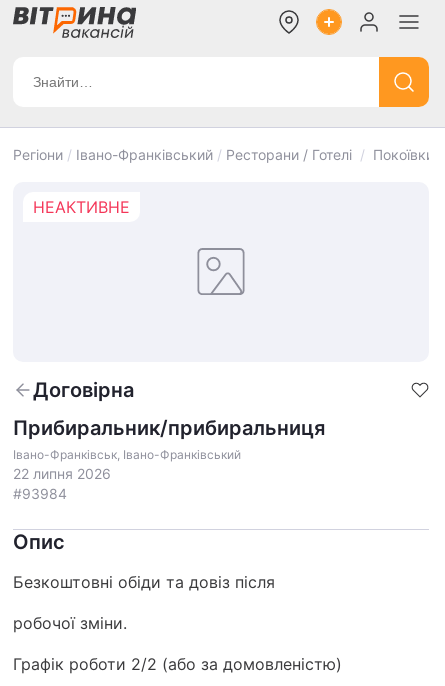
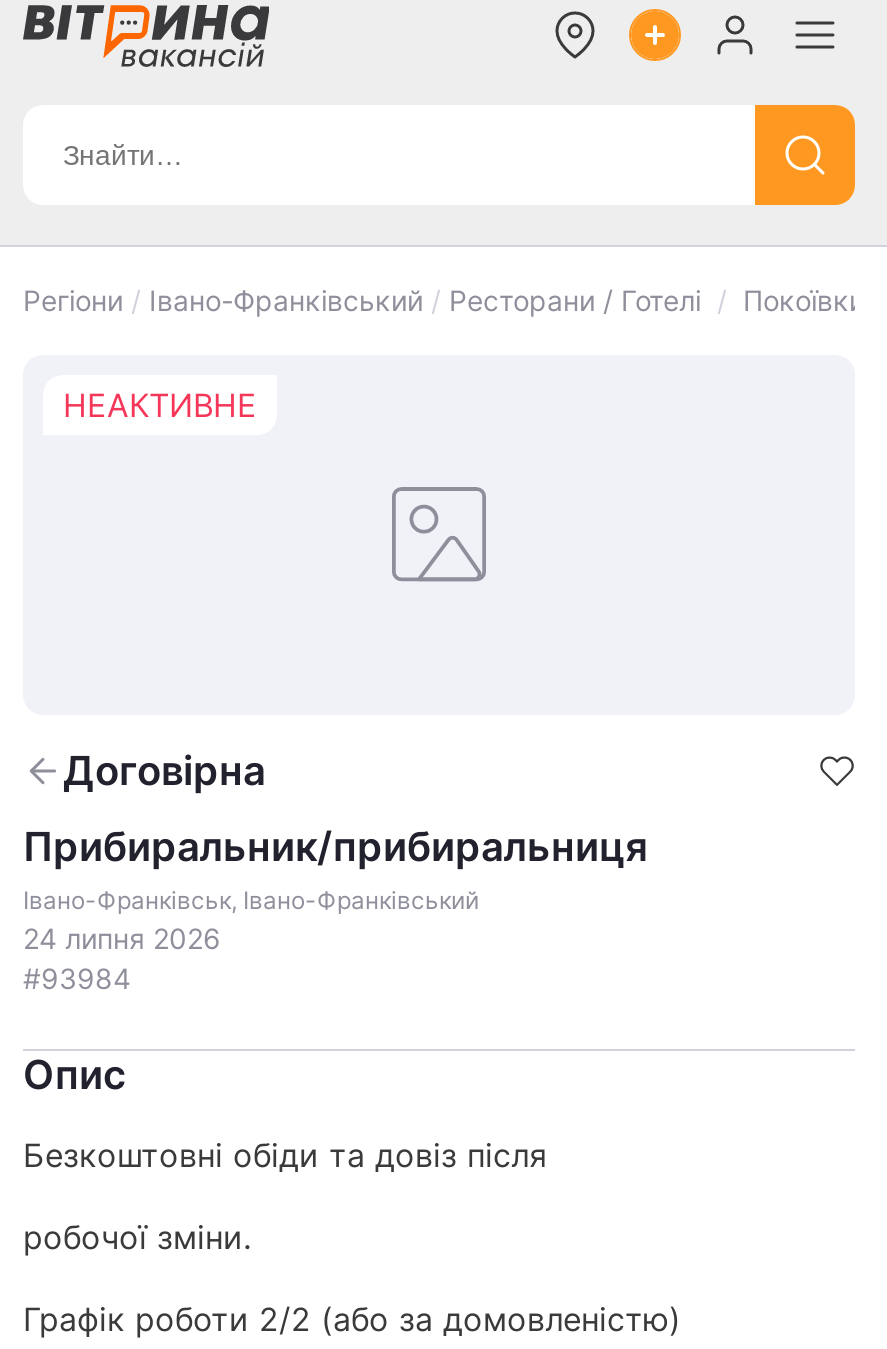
[13,465,111,482] 22 липня 2026 -> [23,921,221,955] 24 липня 2026

